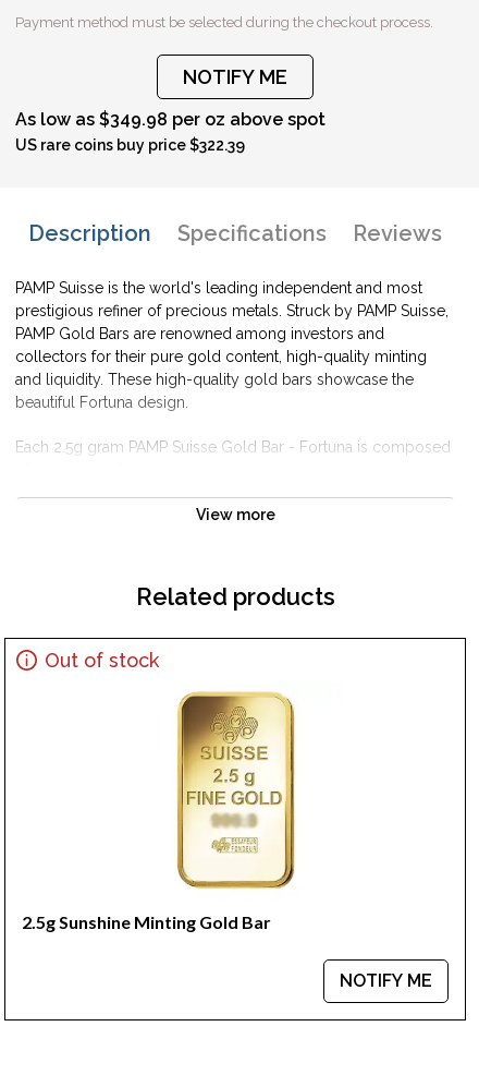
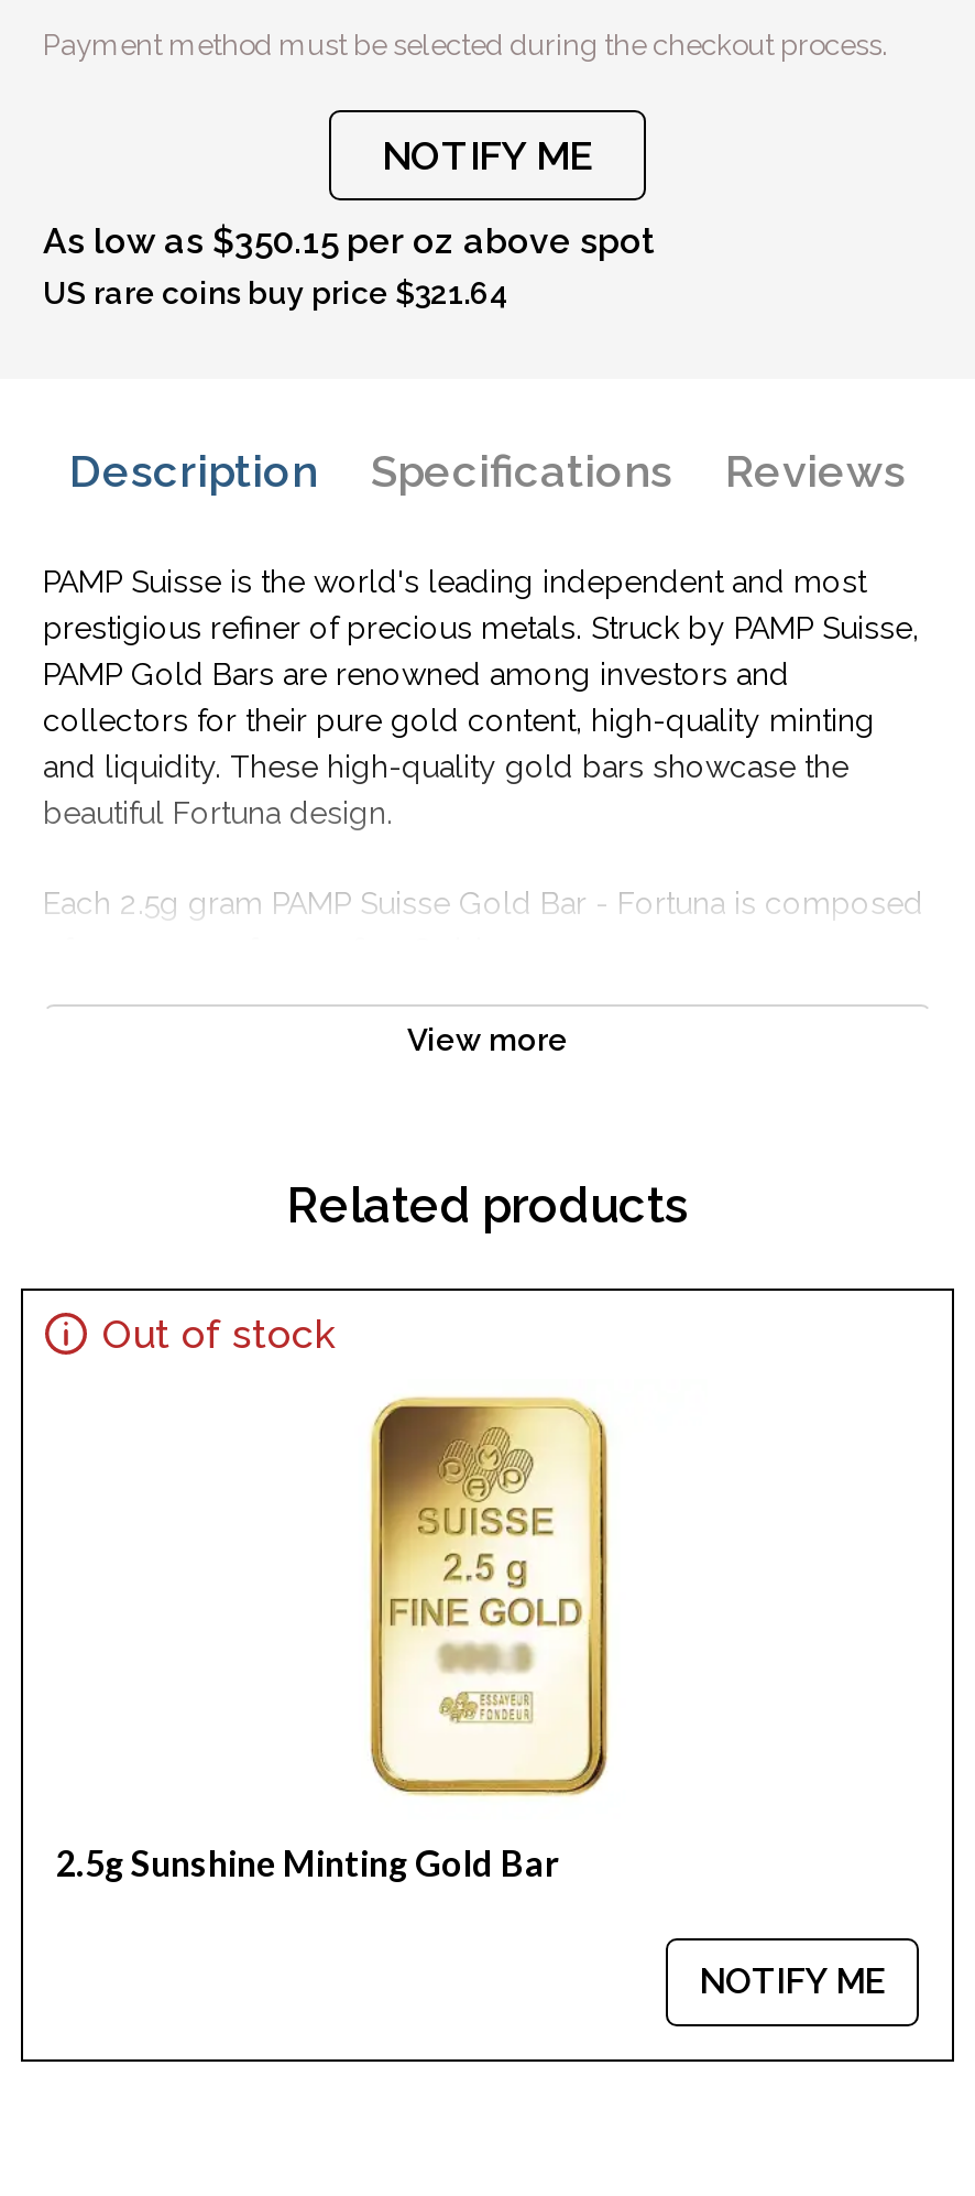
[15,109,326,130] As low as $349.98 per oz above spot -> [43,220,657,262] As low as $350.15 per oz above spot
[15,136,245,154] US rare coins buy price $322.39 -> [43,275,510,311] US rare coins buy price $321.64

